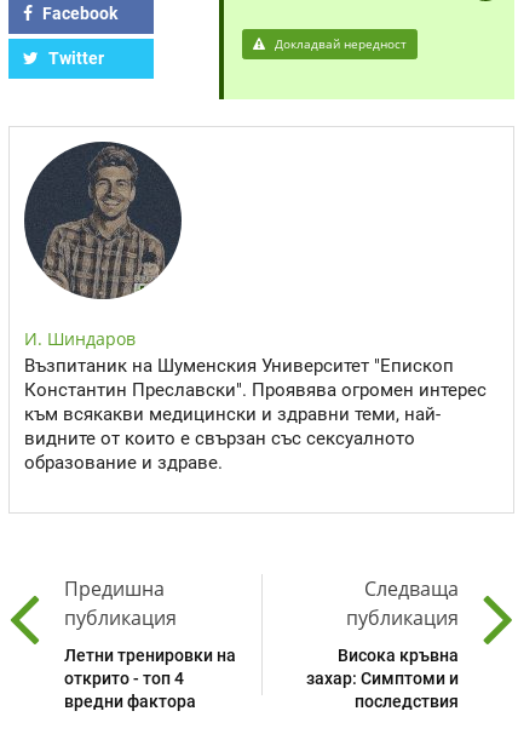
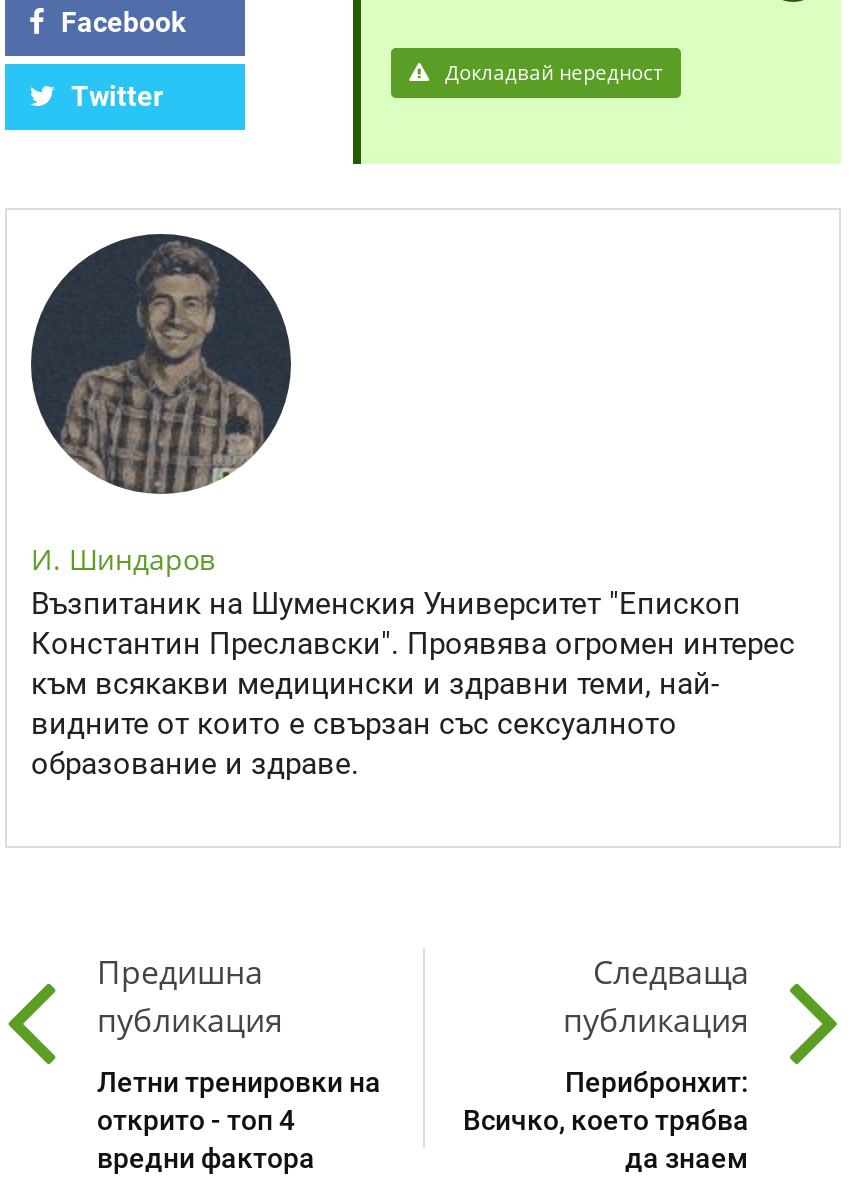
[306,645,459,711] Висока кръвна | захар: Симптоми и | последствия -> [463,1065,749,1173] Перибронхит: | Всичко, което трябва | да знаем

